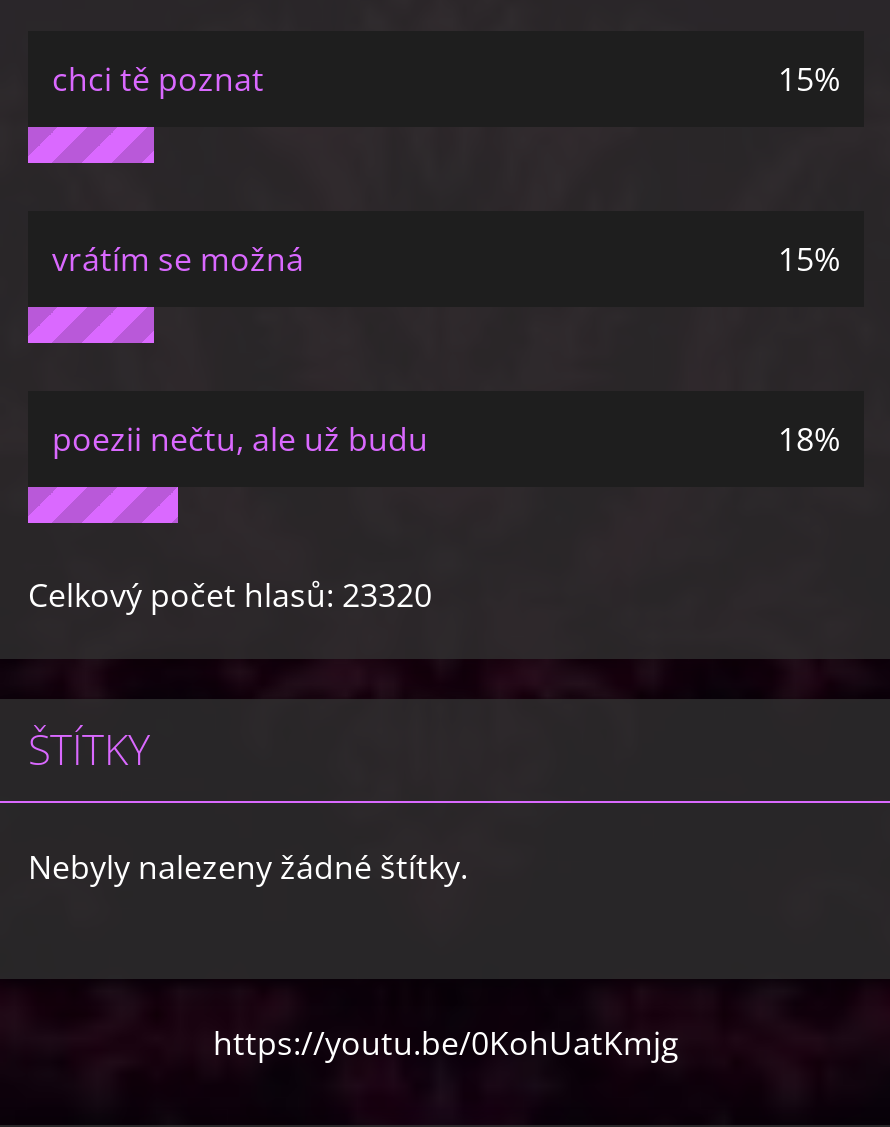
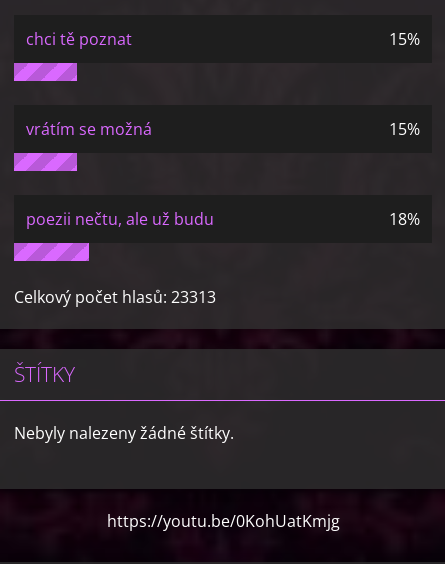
[28,573,432,617] Celkový počet hlasů: 23320 -> [14,286,216,308] Celkový počet hlasů: 23313

